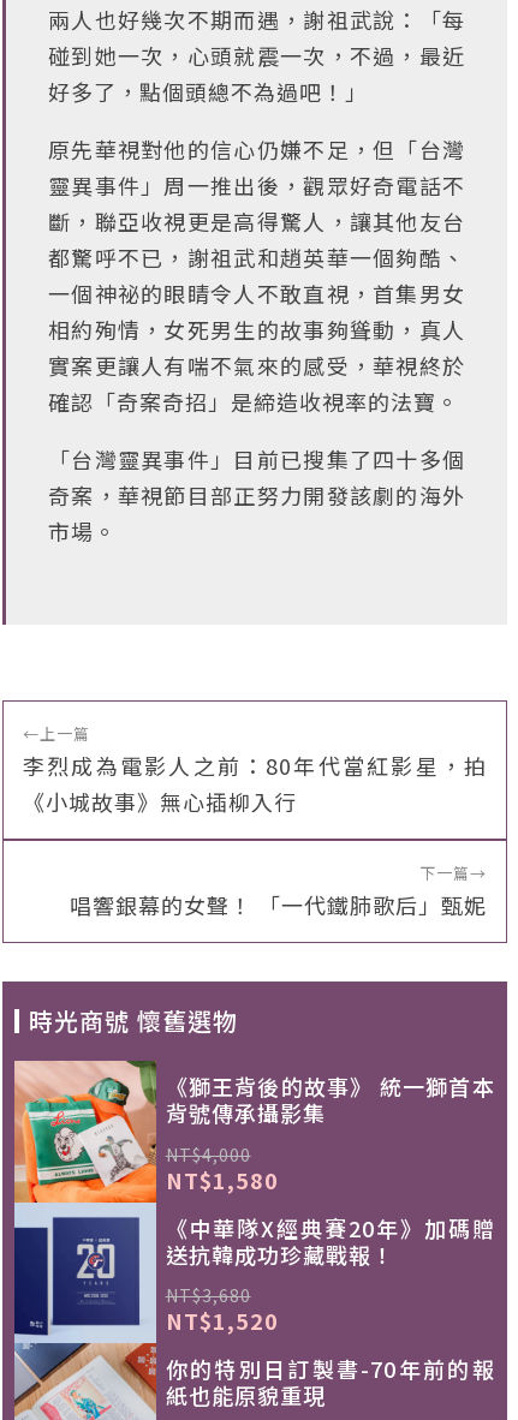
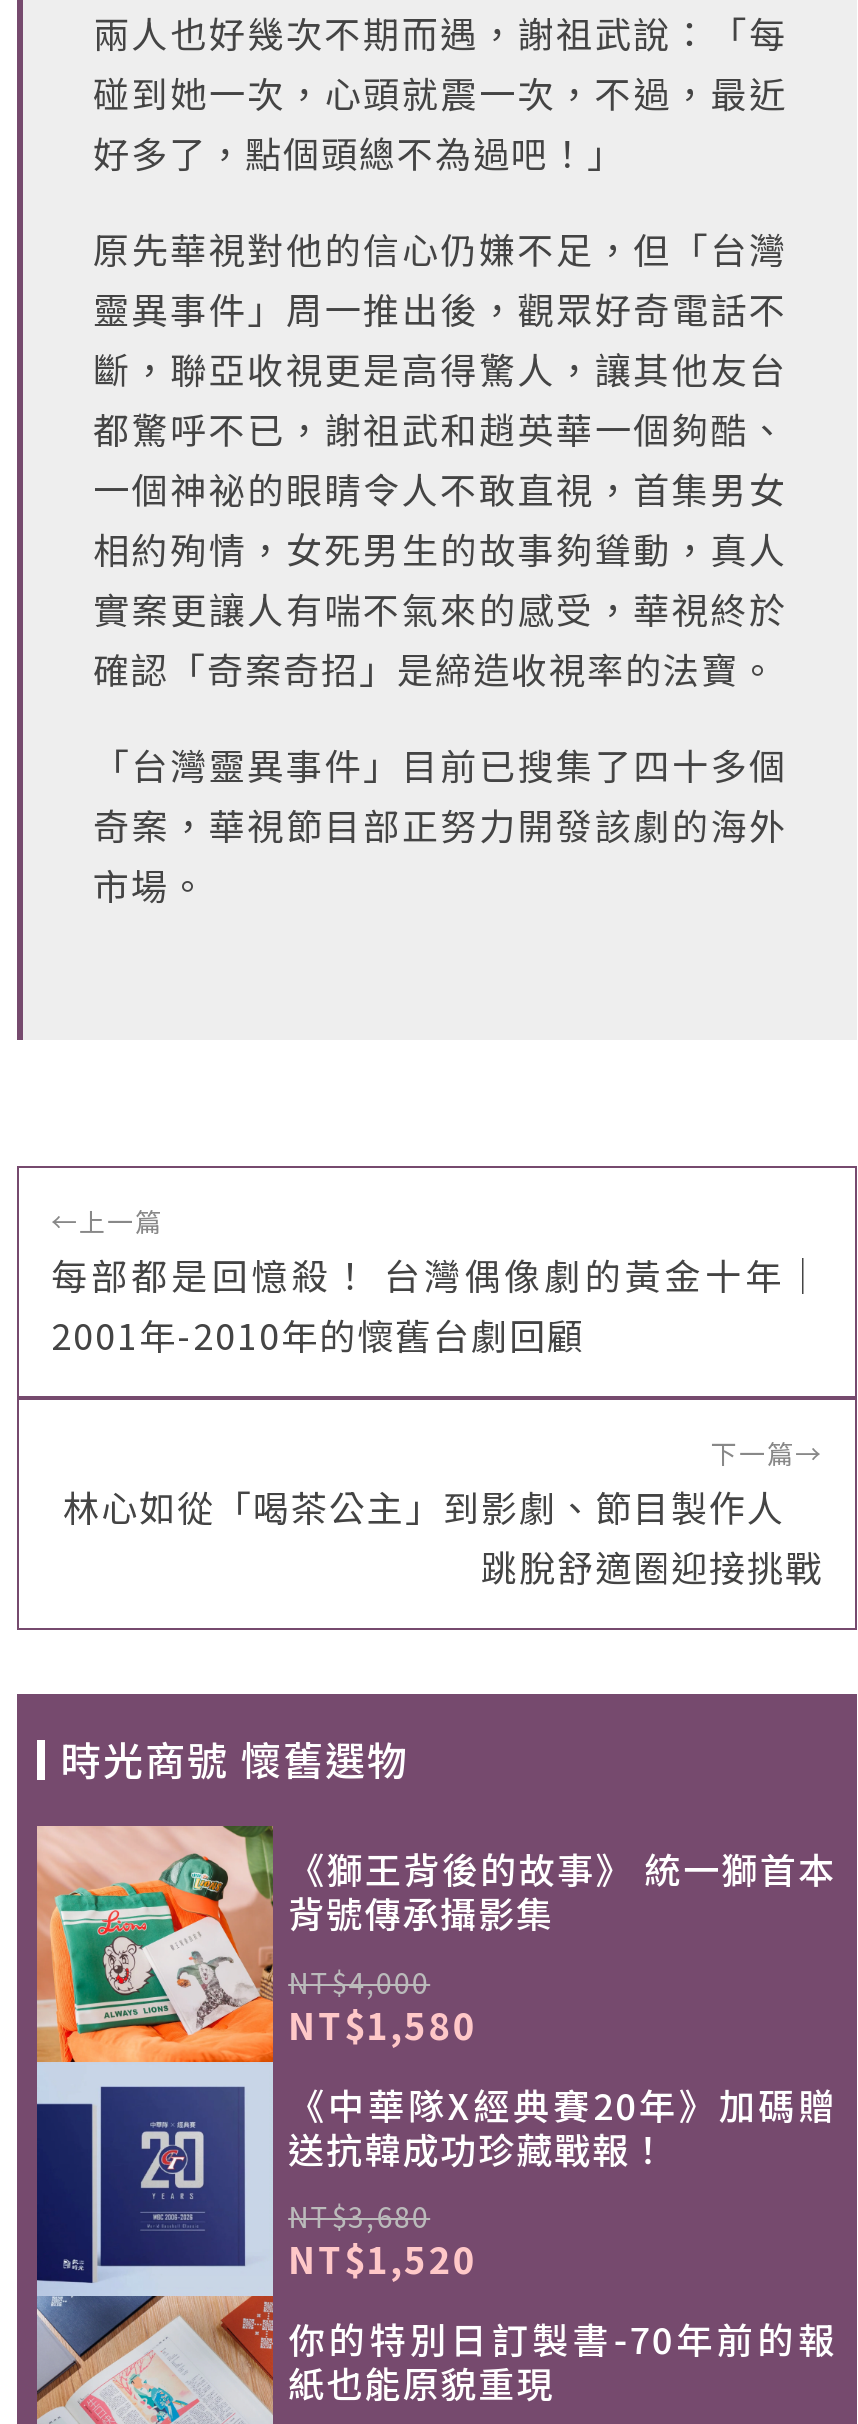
[23,750,487,817] 李烈成為電影人之前：80年代當紅影星，拍 | 《小城故事》無心插柳入行 -> [51,1248,823,1360] 每部都是回憶殺！ 台灣偶像劇的黃金十年｜ | 2001年-2010年的懷舊台劇回顧
[70,889,487,920] 唱響銀幕的女聲！ 「一代鐵肺歌后」甄妮 -> [63,1480,823,1592] 林心如從「喝茶公主」到影劇、節目製作人 | 跳脫舒適圈迎接挑戰

